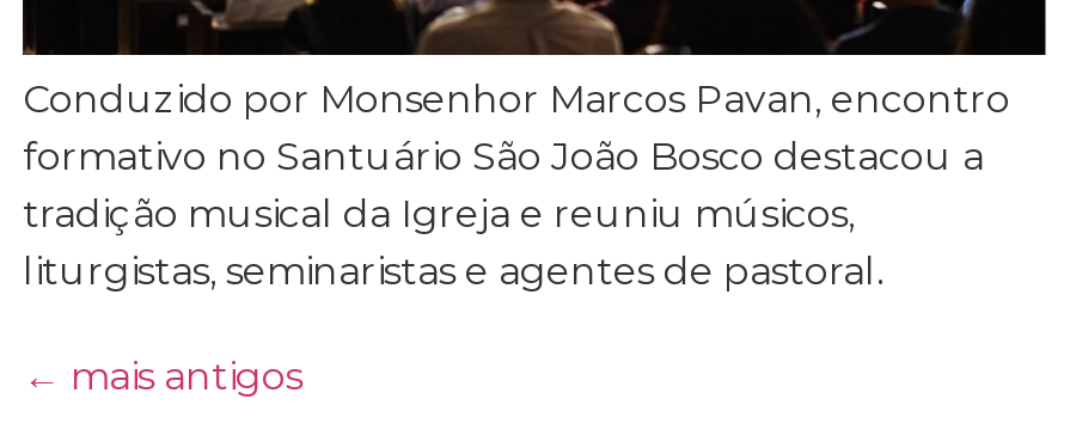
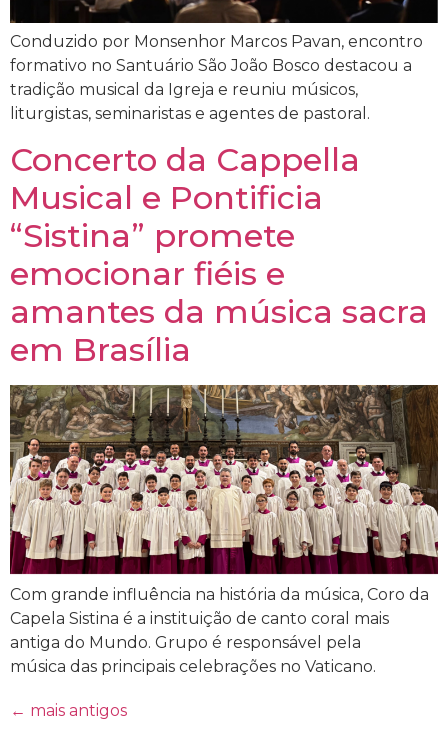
none -> [9,384,438,676] [image] | Com grande influência na história da música, Coro da | Capela Sistina é a instituição de canto coral mais | antiga do Mundo. Grupo é responsável pela | música das principais celebrações no Vaticano.
none -> [10,140,428,369] Concerto da Cappella | Musical e Pontificia | “Sistina” promete | emocionar fiéis e | amantes da música sacra | em Brasília

